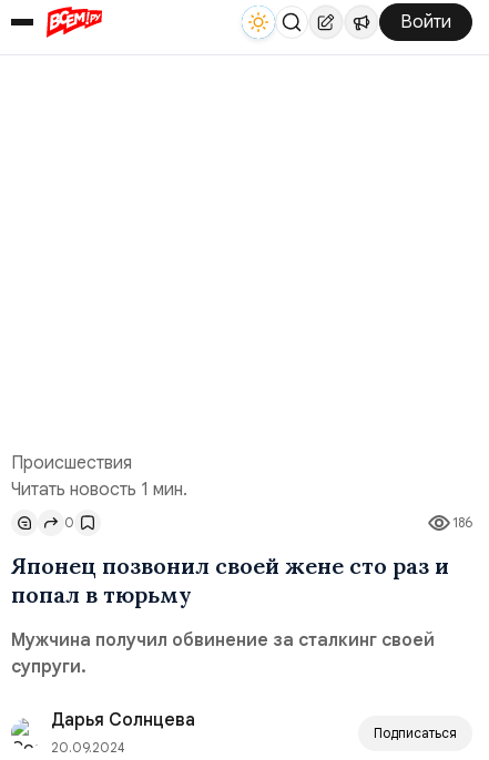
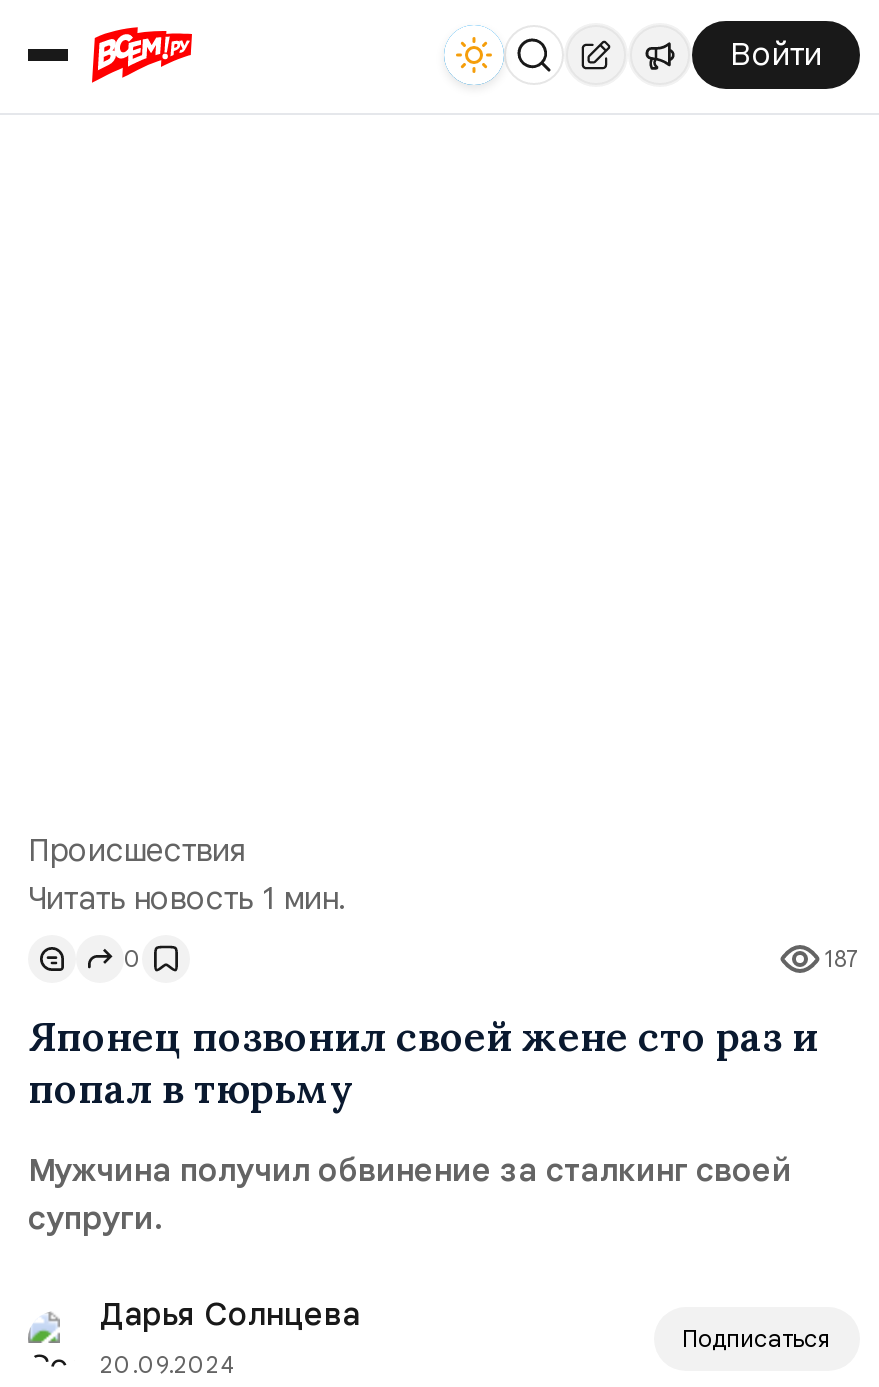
[452,514,472,531] 186 -> [824,943,860,973] 187

